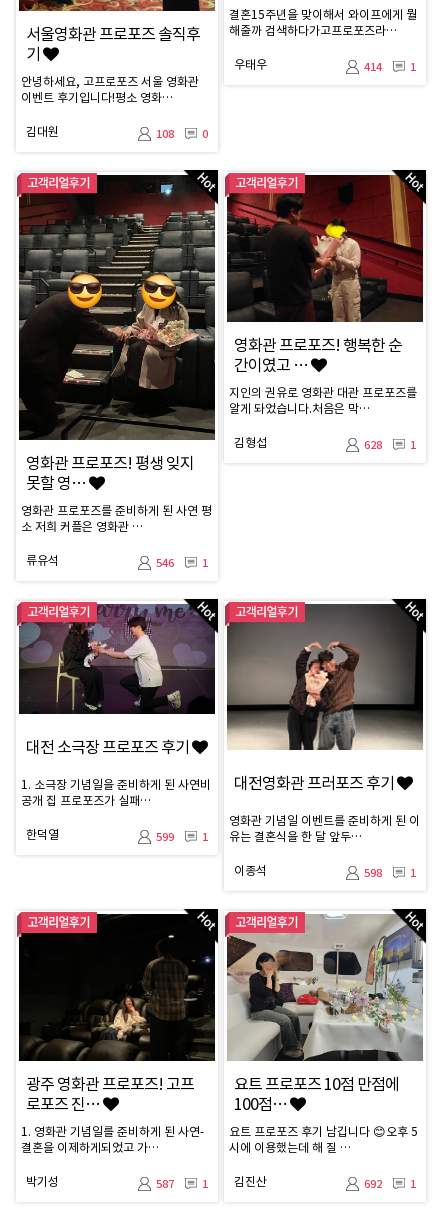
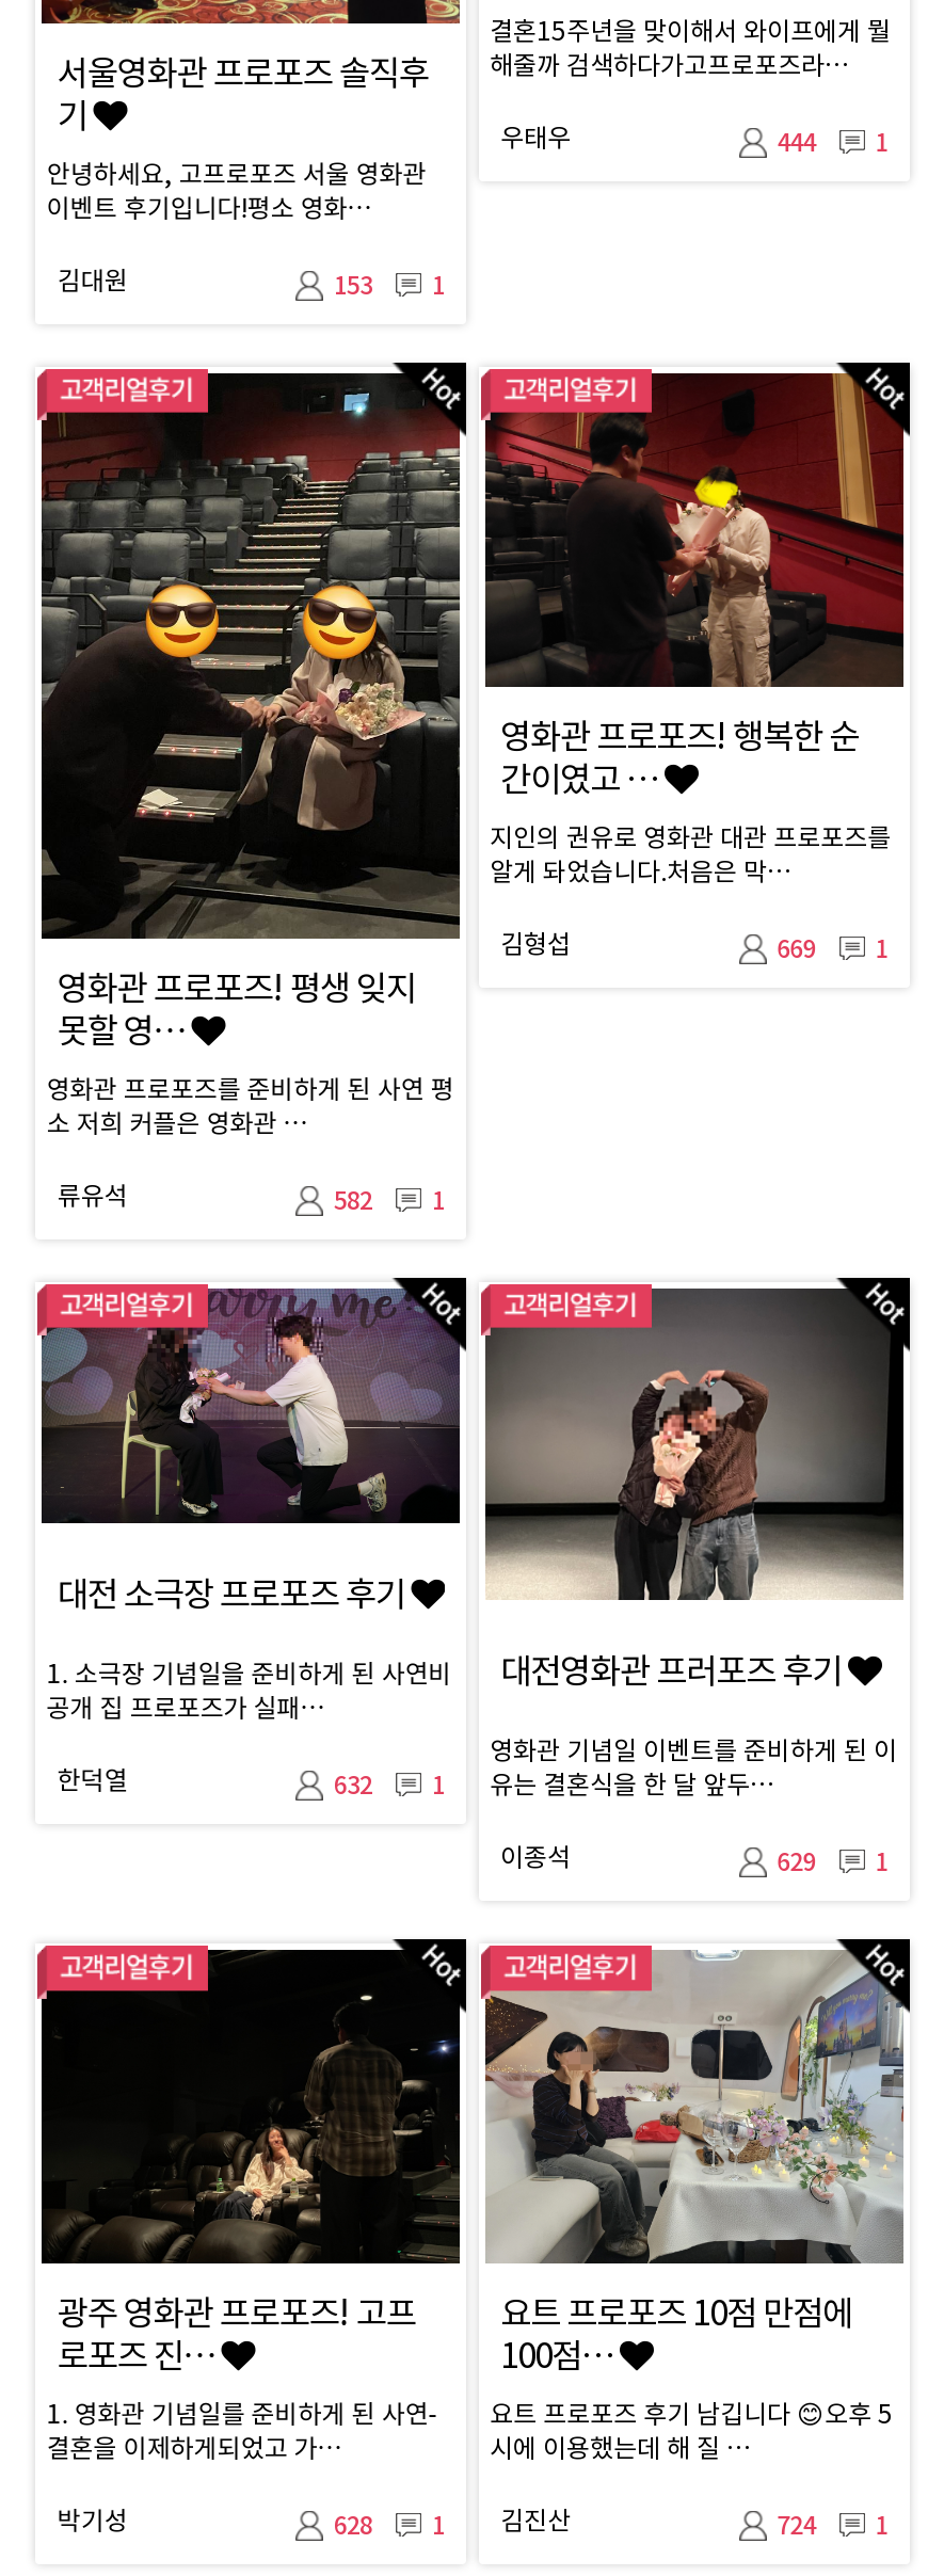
[361,60,416,74] 414 1 -> [771,128,888,158] 444 1
[153,127,174,141] 108 -> [327,271,372,301] 153
[199,127,208,141] 0 -> [426,271,445,301] 1
[361,438,416,452] 628 1 -> [771,935,888,965] 669 1
[153,556,208,570] 546 1 -> [327,1185,445,1215] 582 1
[153,829,362,844] 599 1 유는 결혼식을 한 달 앞두… -> [327,1770,773,1802] 632 1 유는 결혼식을 한 달 앞두…
[361,866,416,880] 598 1 -> [771,1849,888,1878] 629 1
[153,1174,267,1191] 587 1 김진산 -> [327,2505,571,2541] 628 1 김진산
[361,1177,416,1191] 692 1 -> [771,2512,888,2541] 724 1

